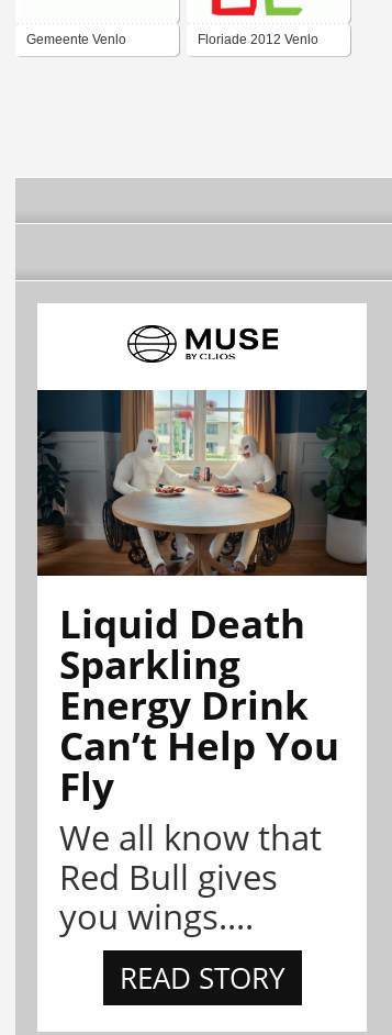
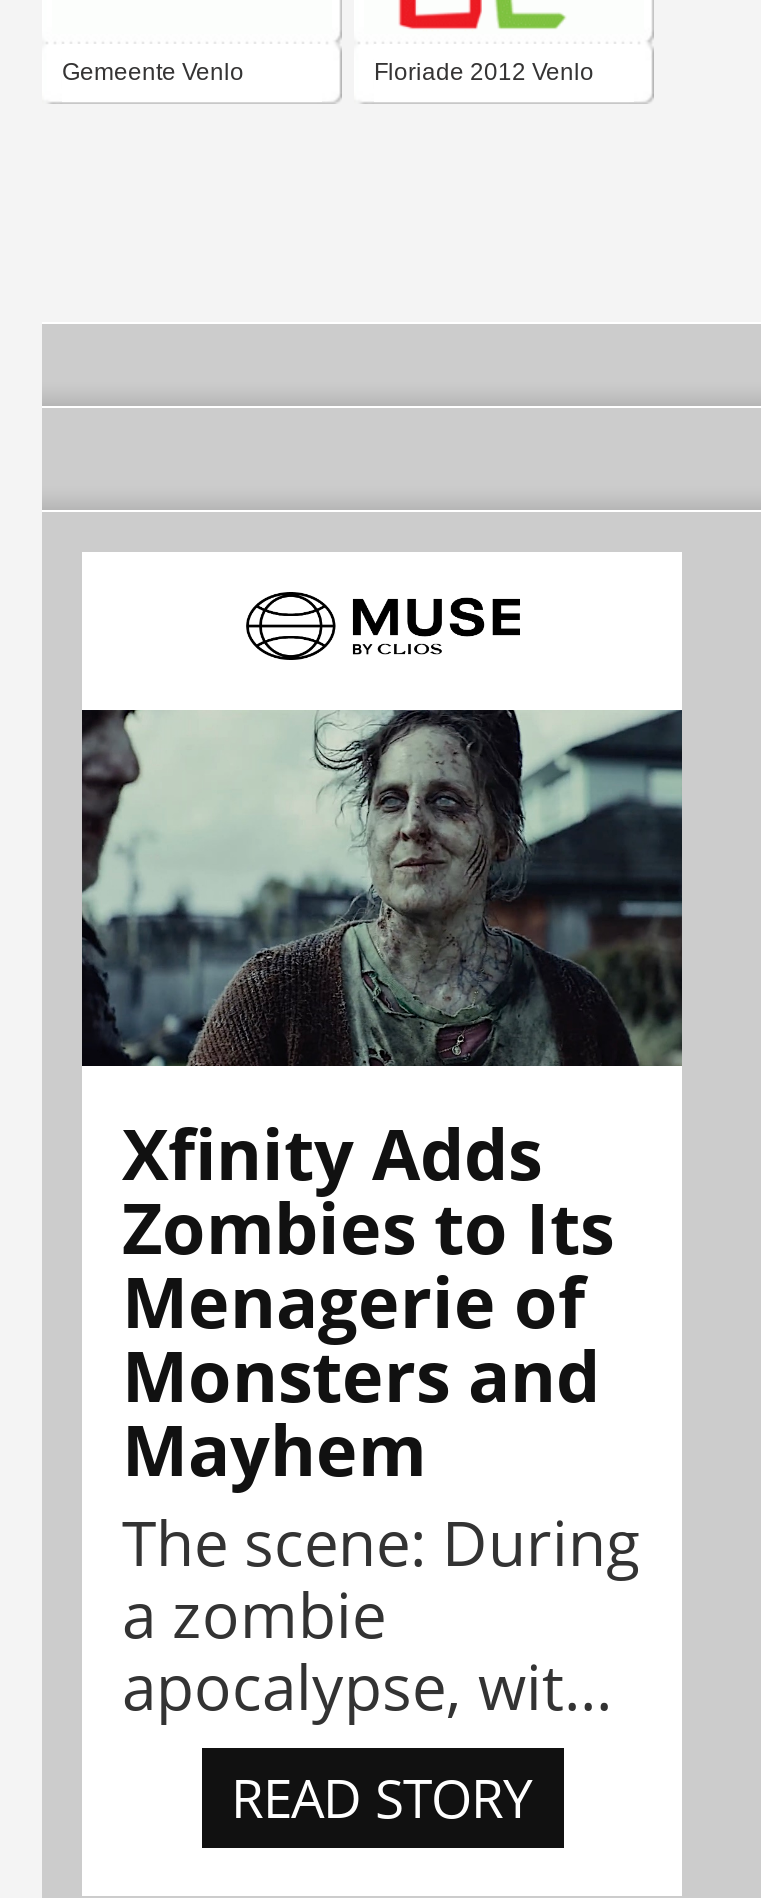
[36,389,367,939] [image] | Liquid Death | Sparkling | Energy Drink | Can’t Help You | Fly | We all know that | Red Bull gives | you wings.... -> [82,708,682,1728] [image] | Xfinity Adds | Zombies to Its | Menagerie of | Monsters and | Mayhem | The scene: During | a zombie | apocalypse, wit...

